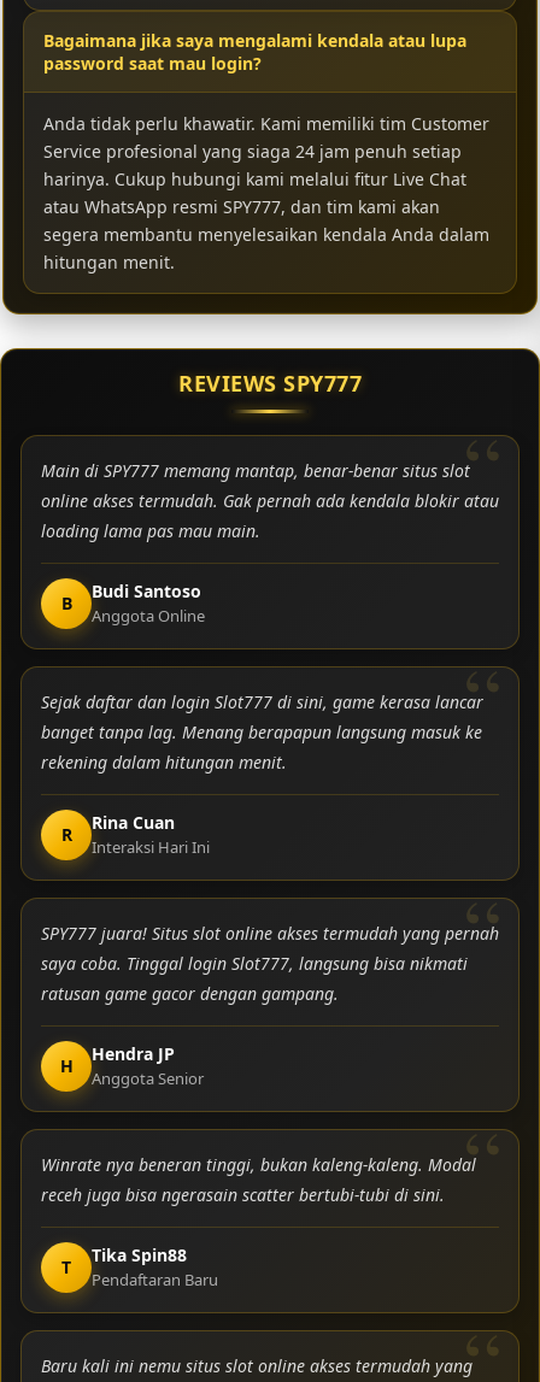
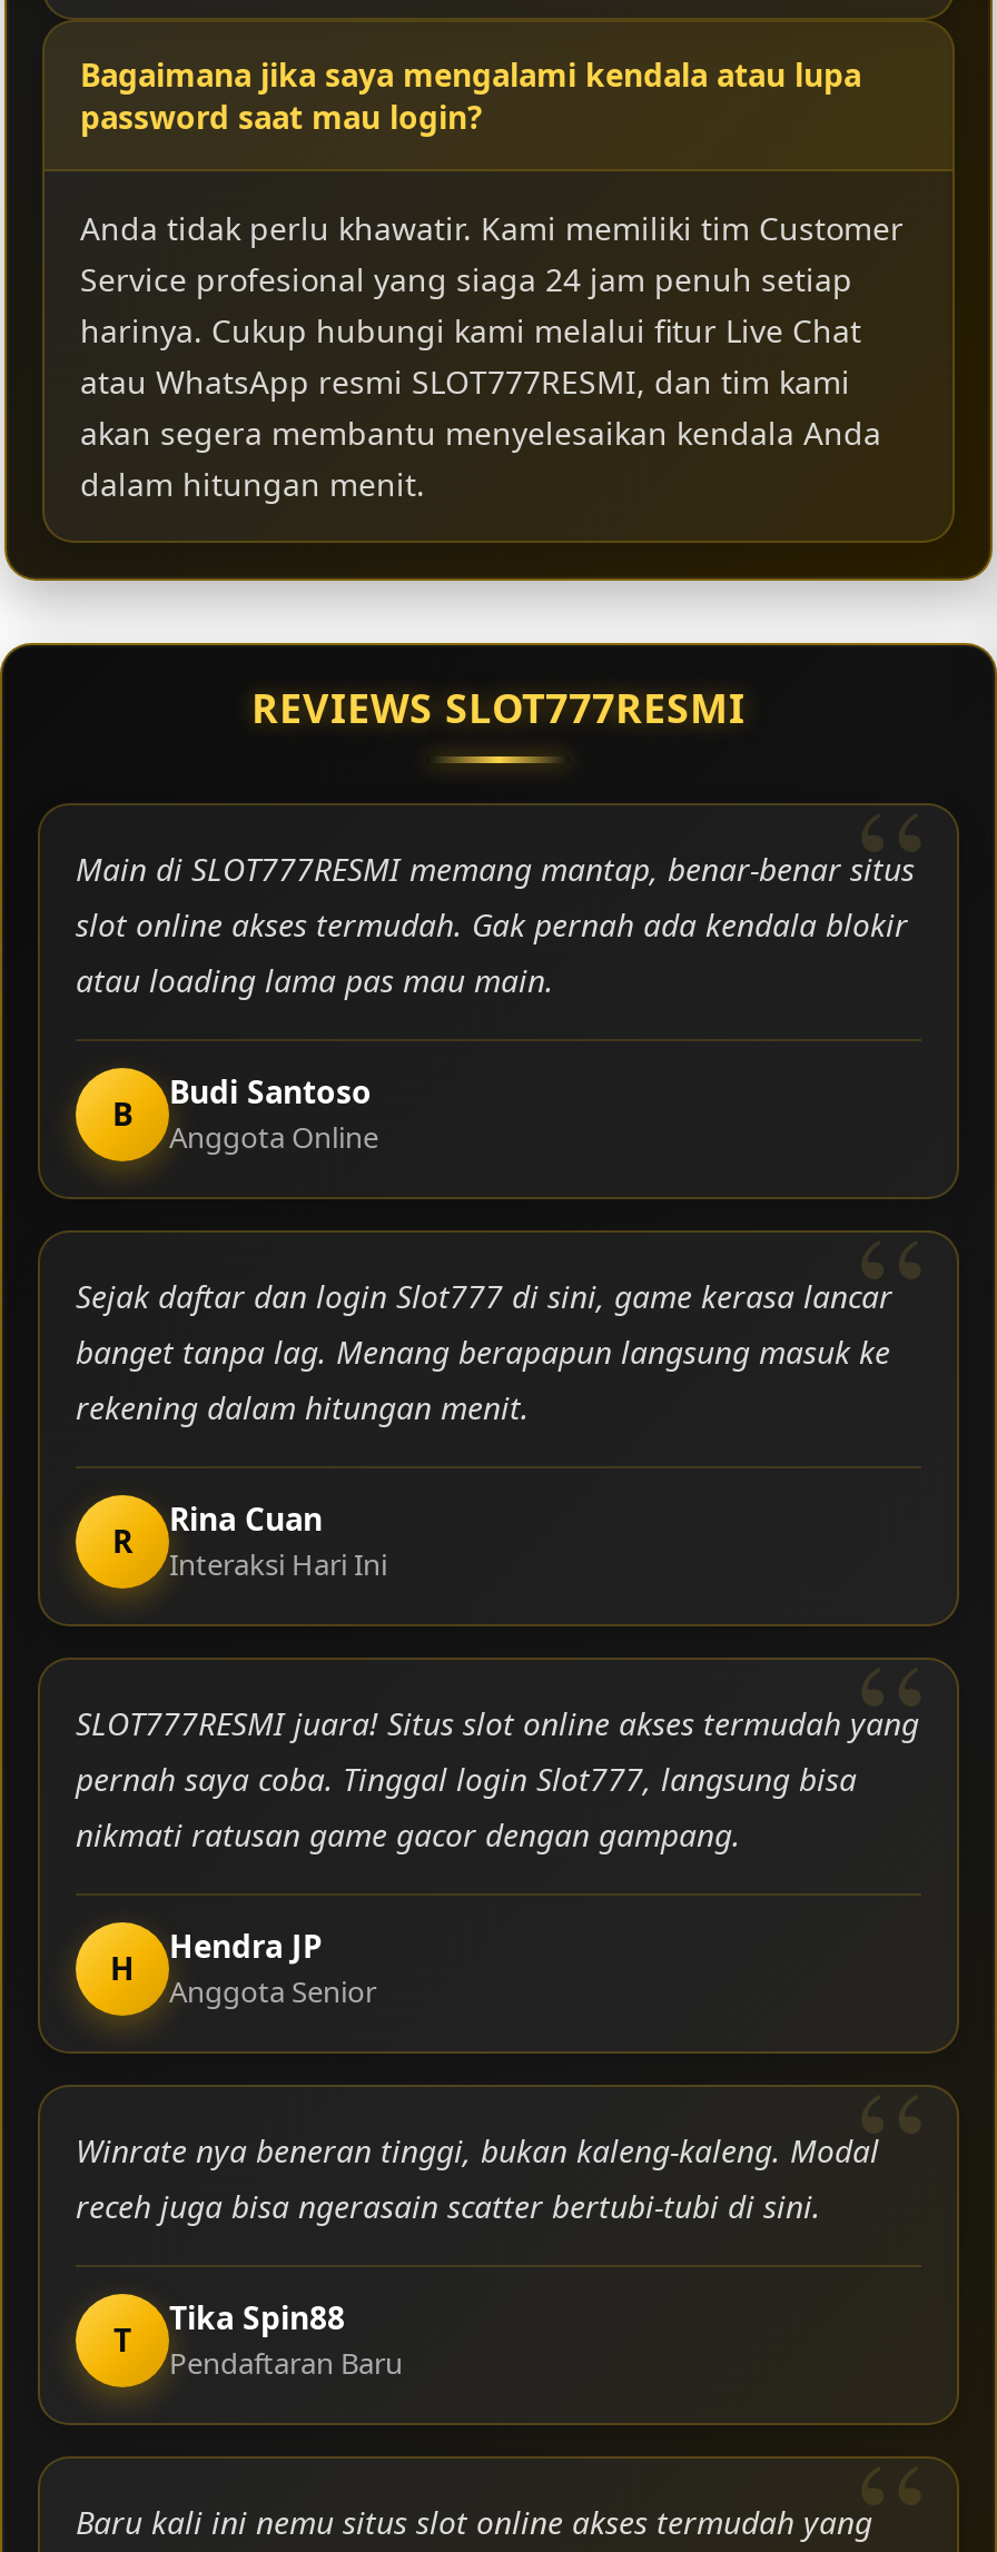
[43,195,489,273] atau WhatsApp resmi SPY777, dan tim kami akan | segera membantu menyelesaikan kendala Anda dalam | hitungan menit. -> [80,360,881,504] atau WhatsApp resmi SLOT777RESMI, dan tim kami | akan segera membantu menyelesaikan kendala Anda | dalam hitungan menit.
[178,368,362,397] REVIEWS SPY777 -> [251,680,746,733] REVIEWS SLOT777RESMI
[41,459,499,542] Main di SPY777 memang mantap, benar-benar situs slot | online akses termudah. Gak pernah ada kendala blokir atau | loading lama pas mau main. -> [76,847,915,1000] Main di SLOT777RESMI memang mantap, benar-benar situs | slot online akses termudah. Gak pernah ada kendala blokir | atau loading lama pas mau main.
[41,921,499,1004] SPY777 juara! Situs slot online akses termudah yang pernah | saya coba. Tinggal login Slot777, langsung bisa nikmati | ratusan game gacor dengan gampang. -> [76,1701,919,1855] SLOT777RESMI juara! Situs slot online akses termudah yang | pernah saya coba. Tinggal login Slot777, langsung bisa | nikmati ratusan game gacor dengan gampang.

